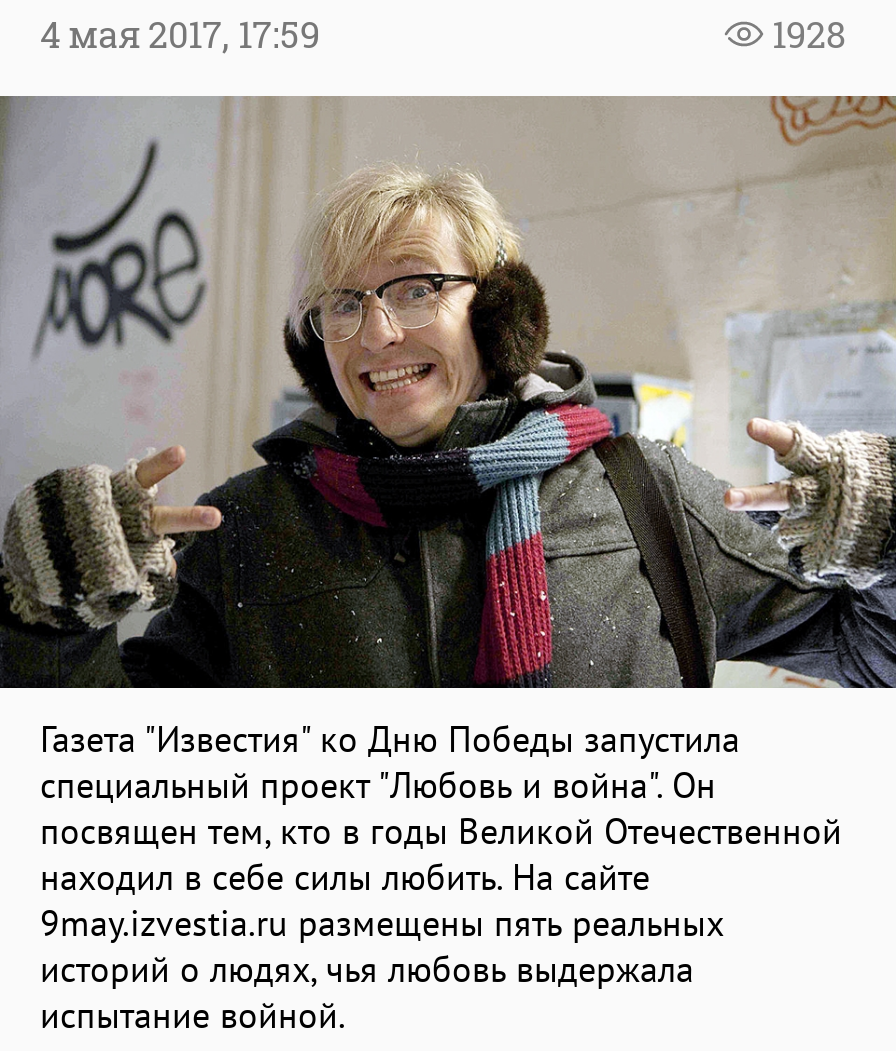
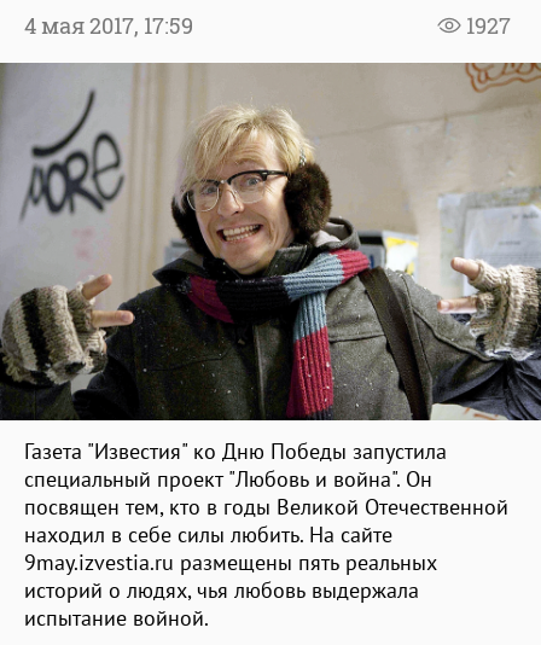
[772,9,846,57] 1928 -> [466,10,511,39] 1927

